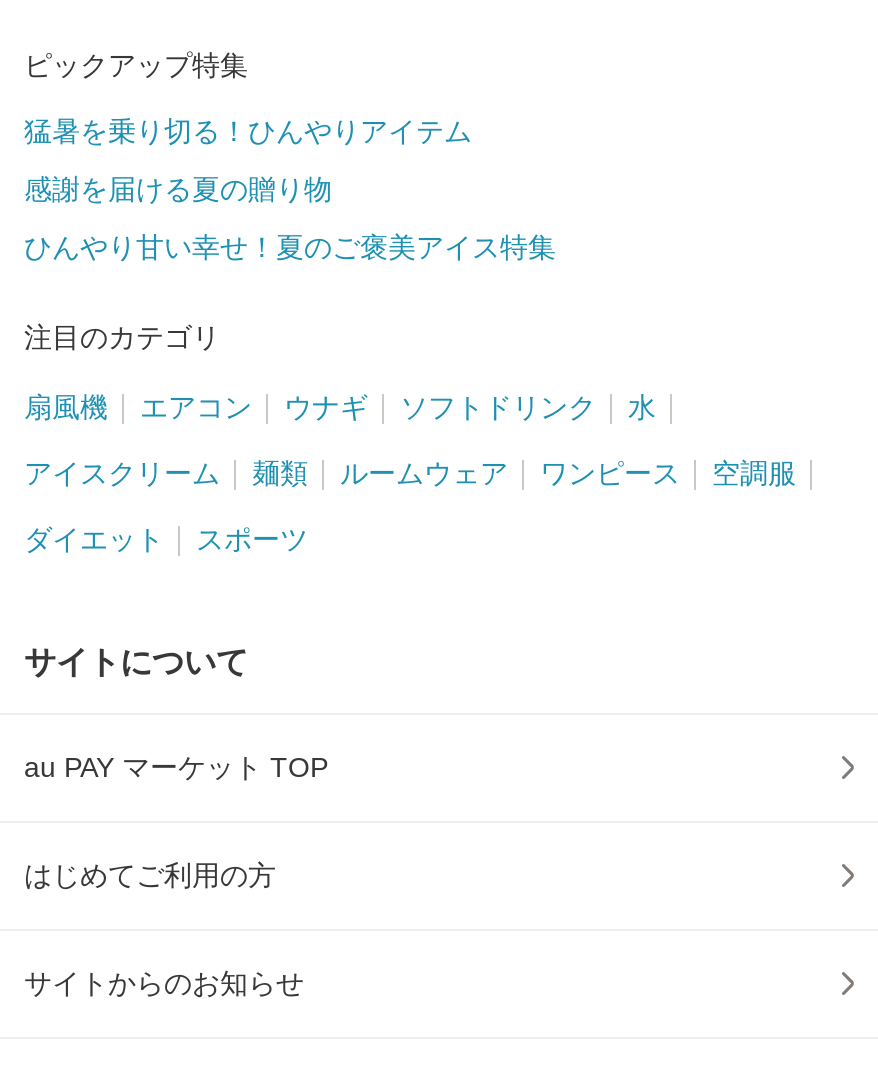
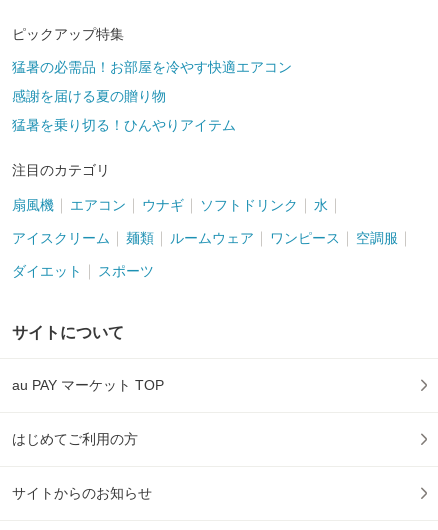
none -> [12,59,292,75] 猛暑の必需品！お部屋を冷やす快適エアコン
moved [24,116,472,148] -> [12,117,236,133]: 猛暑を乗り切る！ひんやりアイテム
[24,232,556,264] ひんやり甘い幸せ！夏のご褒美アイス特集 -> none

